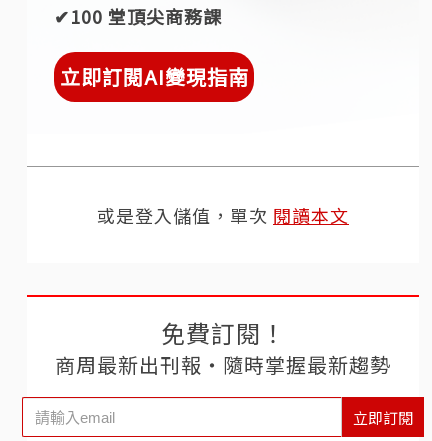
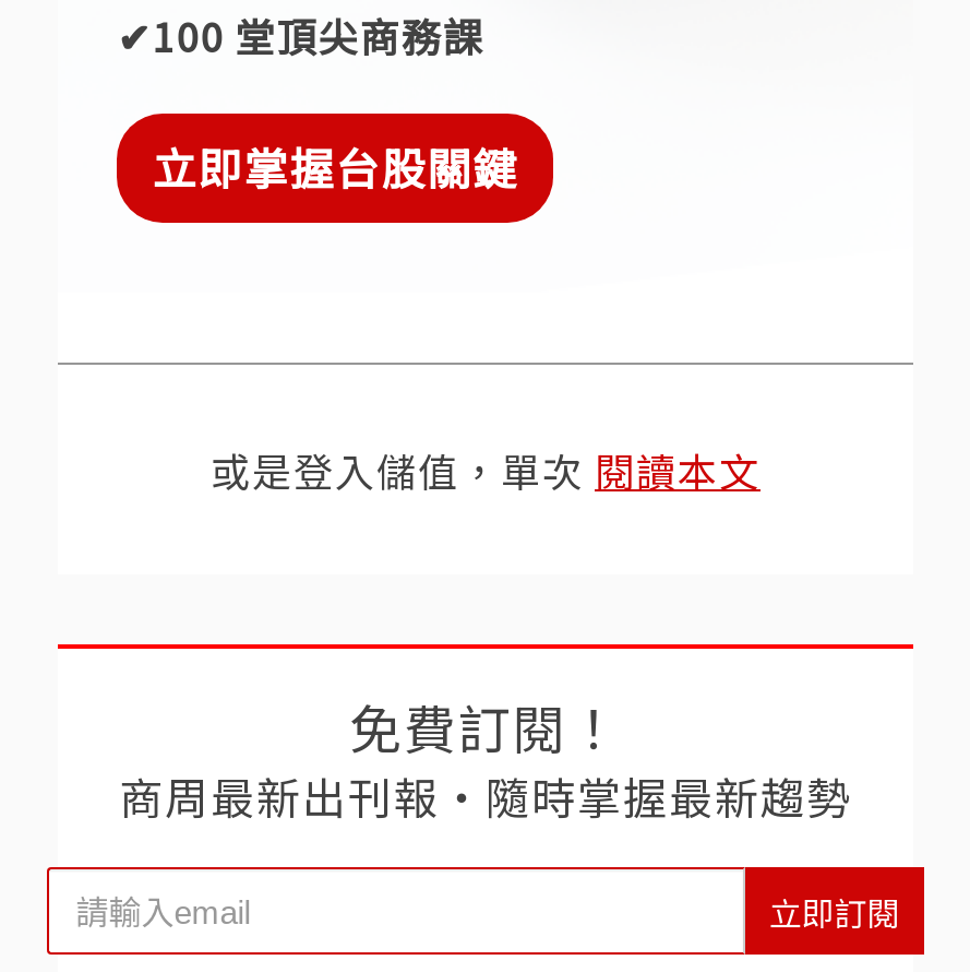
[60,62,249,91] 立即訂閱AI變現指南 -> [152,136,519,199] 立即掌握台股關鍵

